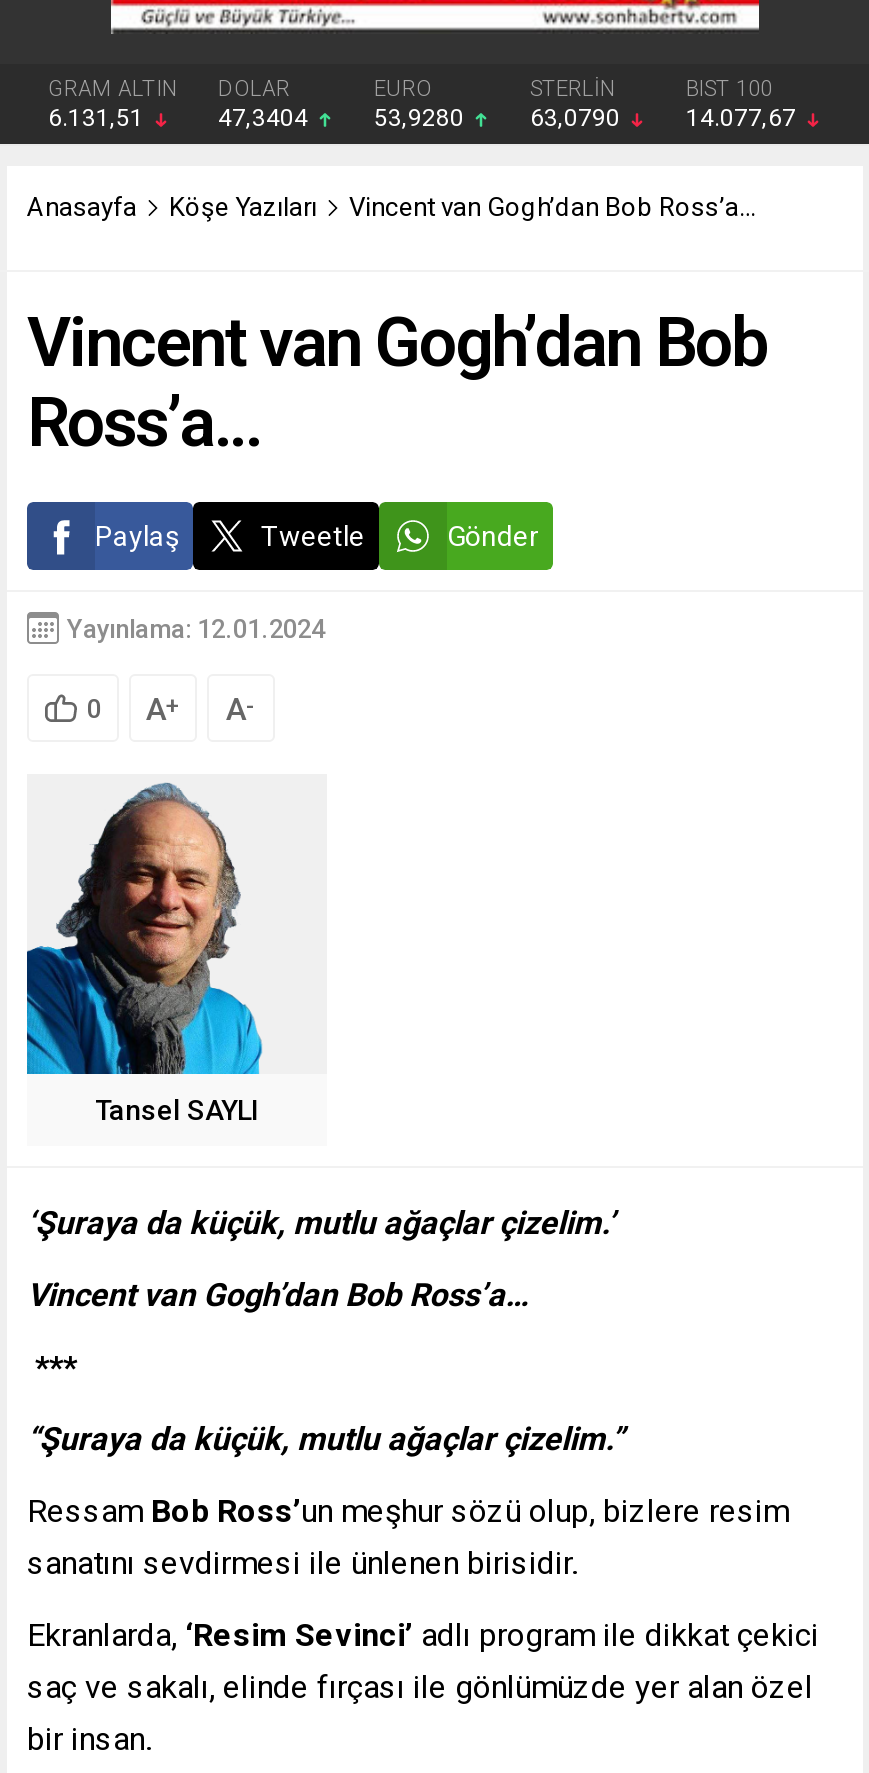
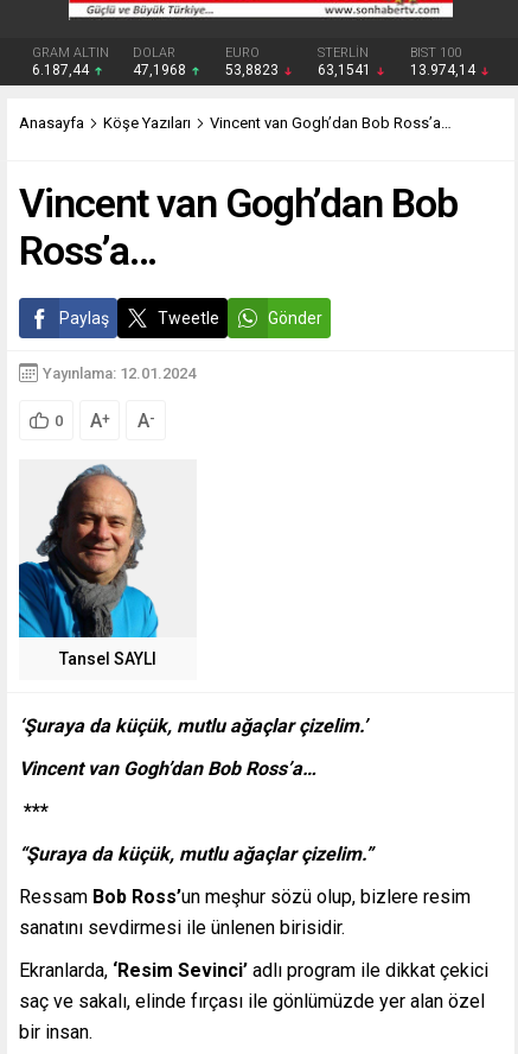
[48,104,150,132] 6.131,51 -> [31,62,92,78] 6.187,44
[218,104,314,132] 47,3404 -> [132,62,189,78] 47,1968
[374,104,470,132] 53,9280 -> [225,62,282,78] 53,8823
[530,104,626,132] 63,0790 -> [317,62,374,78] 63,1541
[686,104,802,132] 14.077,67 -> [410,62,478,78] 13.974,14

